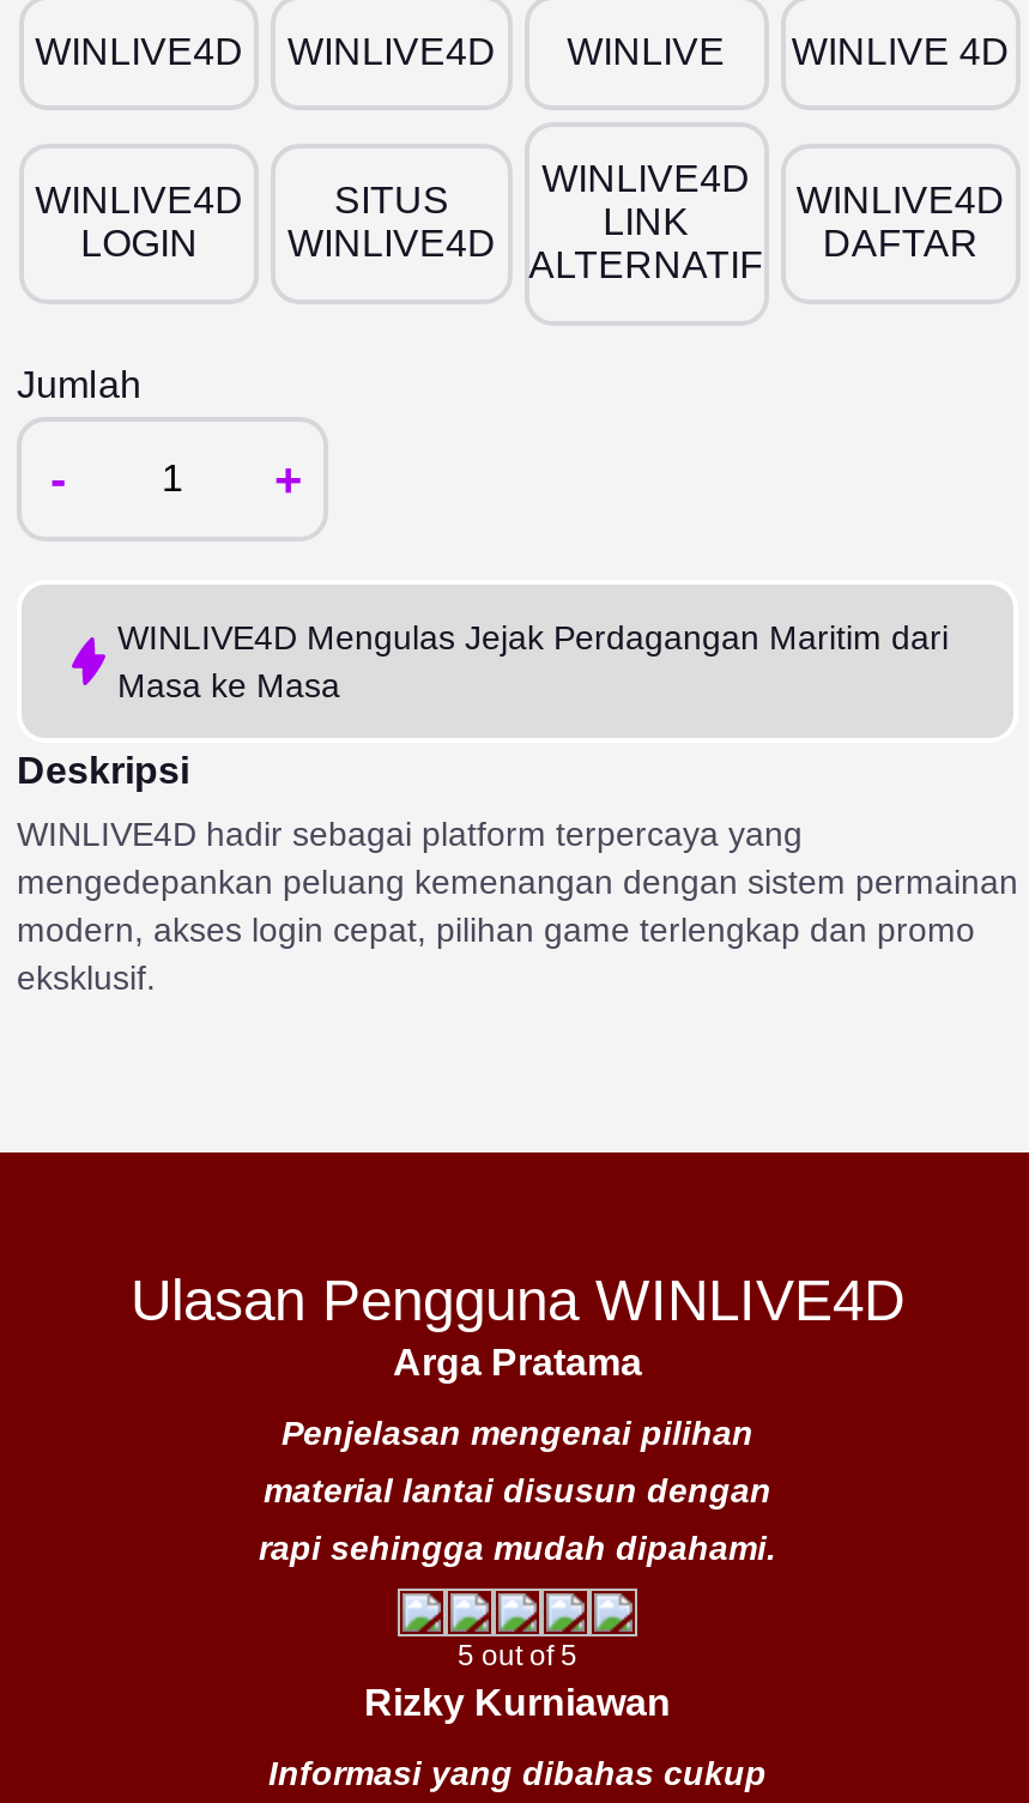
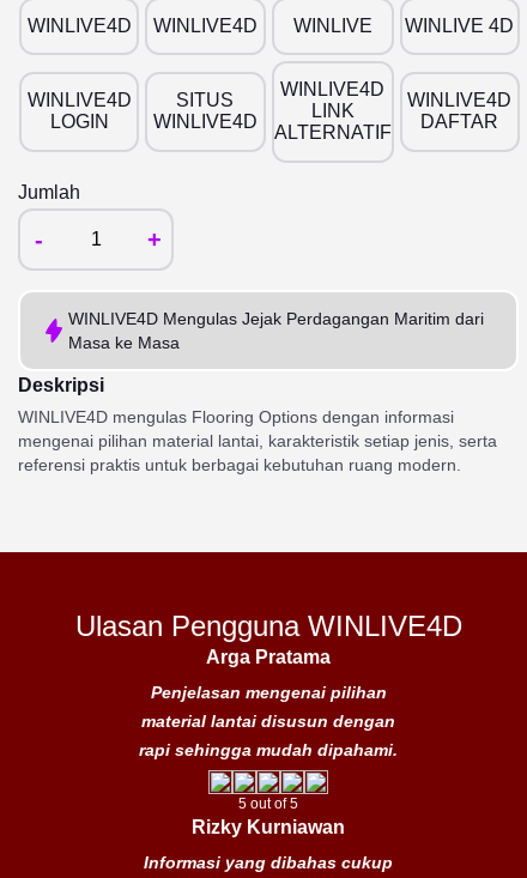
[17,813,1018,996] WINLIVE4D hadir sebagai platform terpercaya yang | mengedepankan peluang kemenangan dengan sistem permainan | modern, akses login cepat, pilihan game terlengkap dan promo | eksklusif. -> [18,407,497,474] WINLIVE4D mengulas Flooring Options dengan informasi | mengenai pilihan material lantai, karakteristik setiap jenis, serta | referensi praktis untuk berbagai kebutuhan ruang modern.

